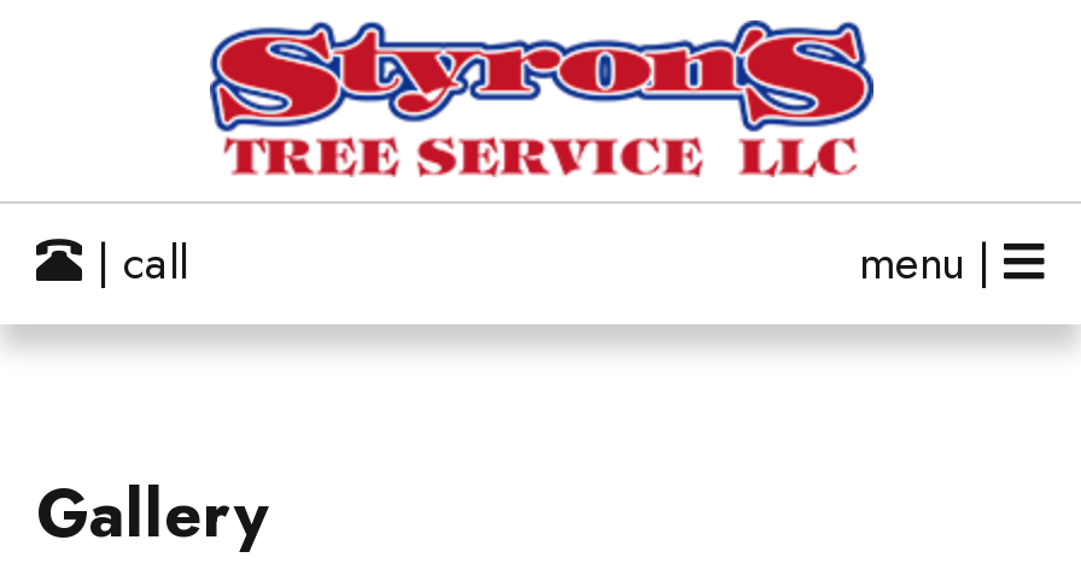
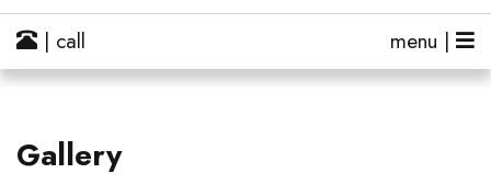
[208,18,876,180] [image] -> none

